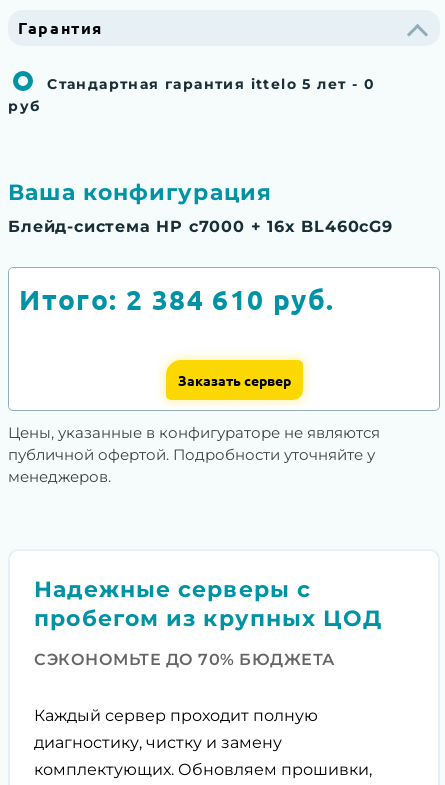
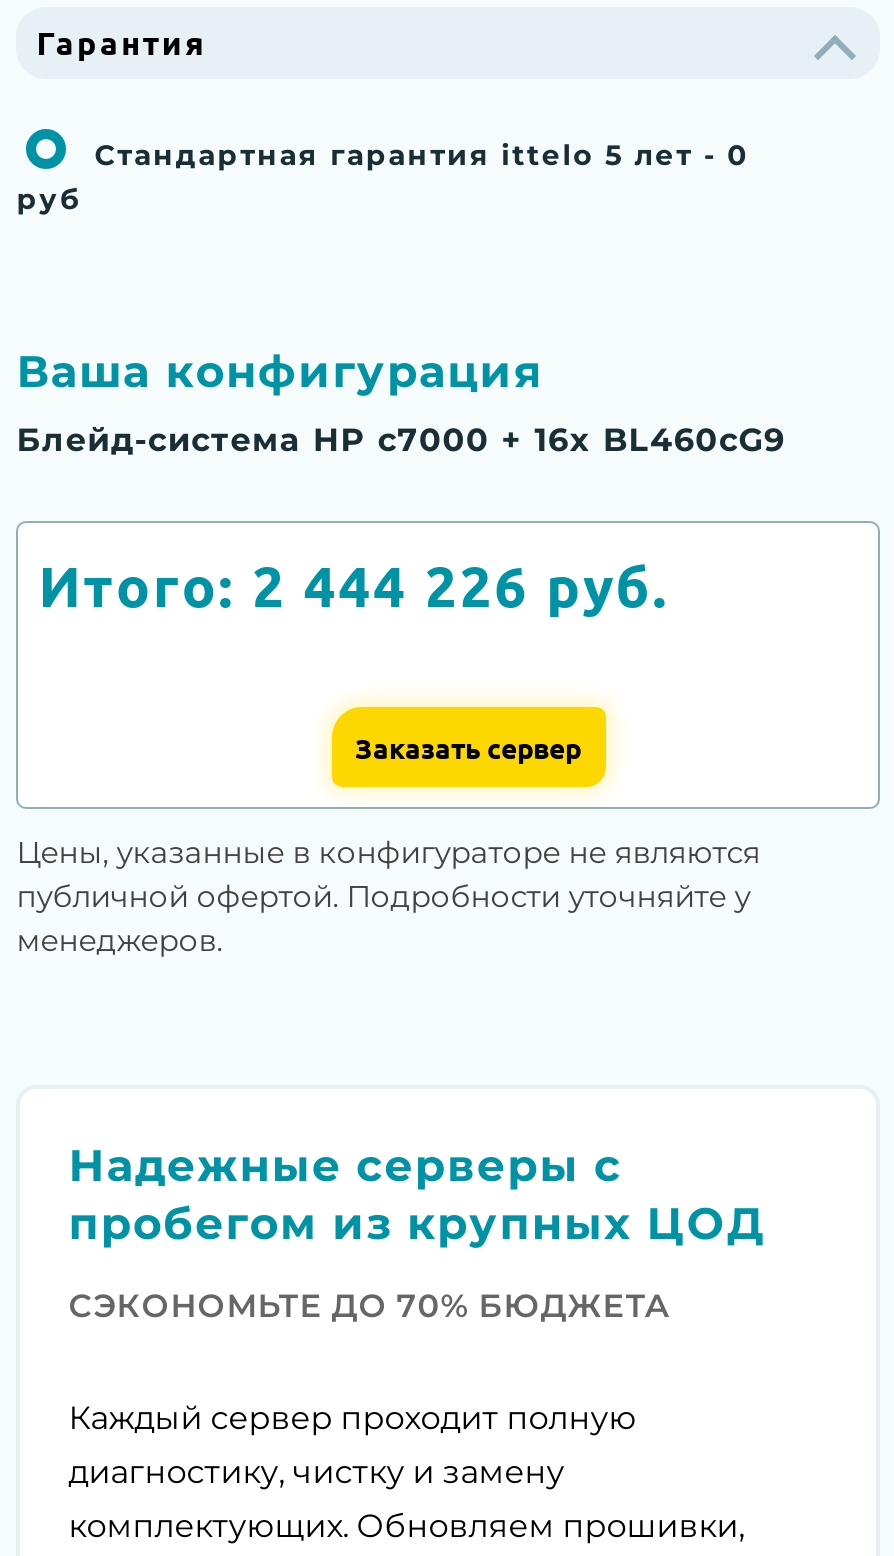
[19,281,335,316] Итого: 2 384 610 руб. -> [38,550,669,620] Итого: 2 444 226 руб.

